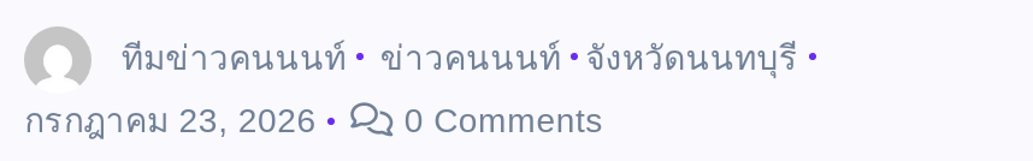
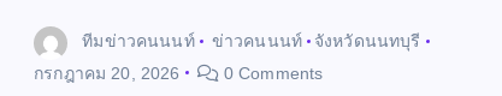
[25,101,316,140] กรกฎาคม 23, 2026 -> [34,63,180,82] กรกฎาคม 20, 2026

